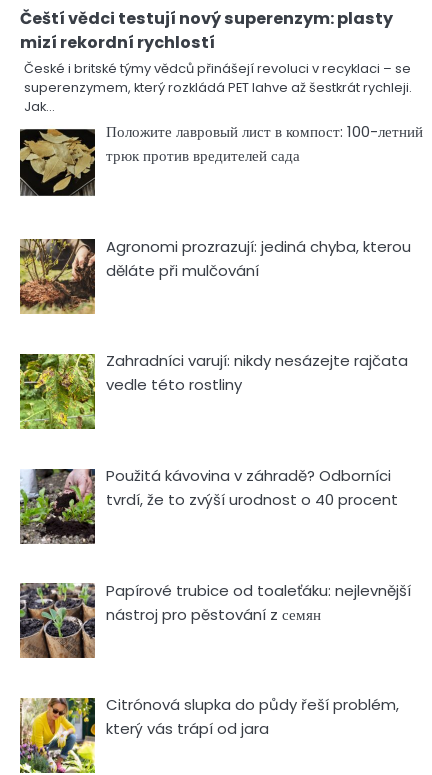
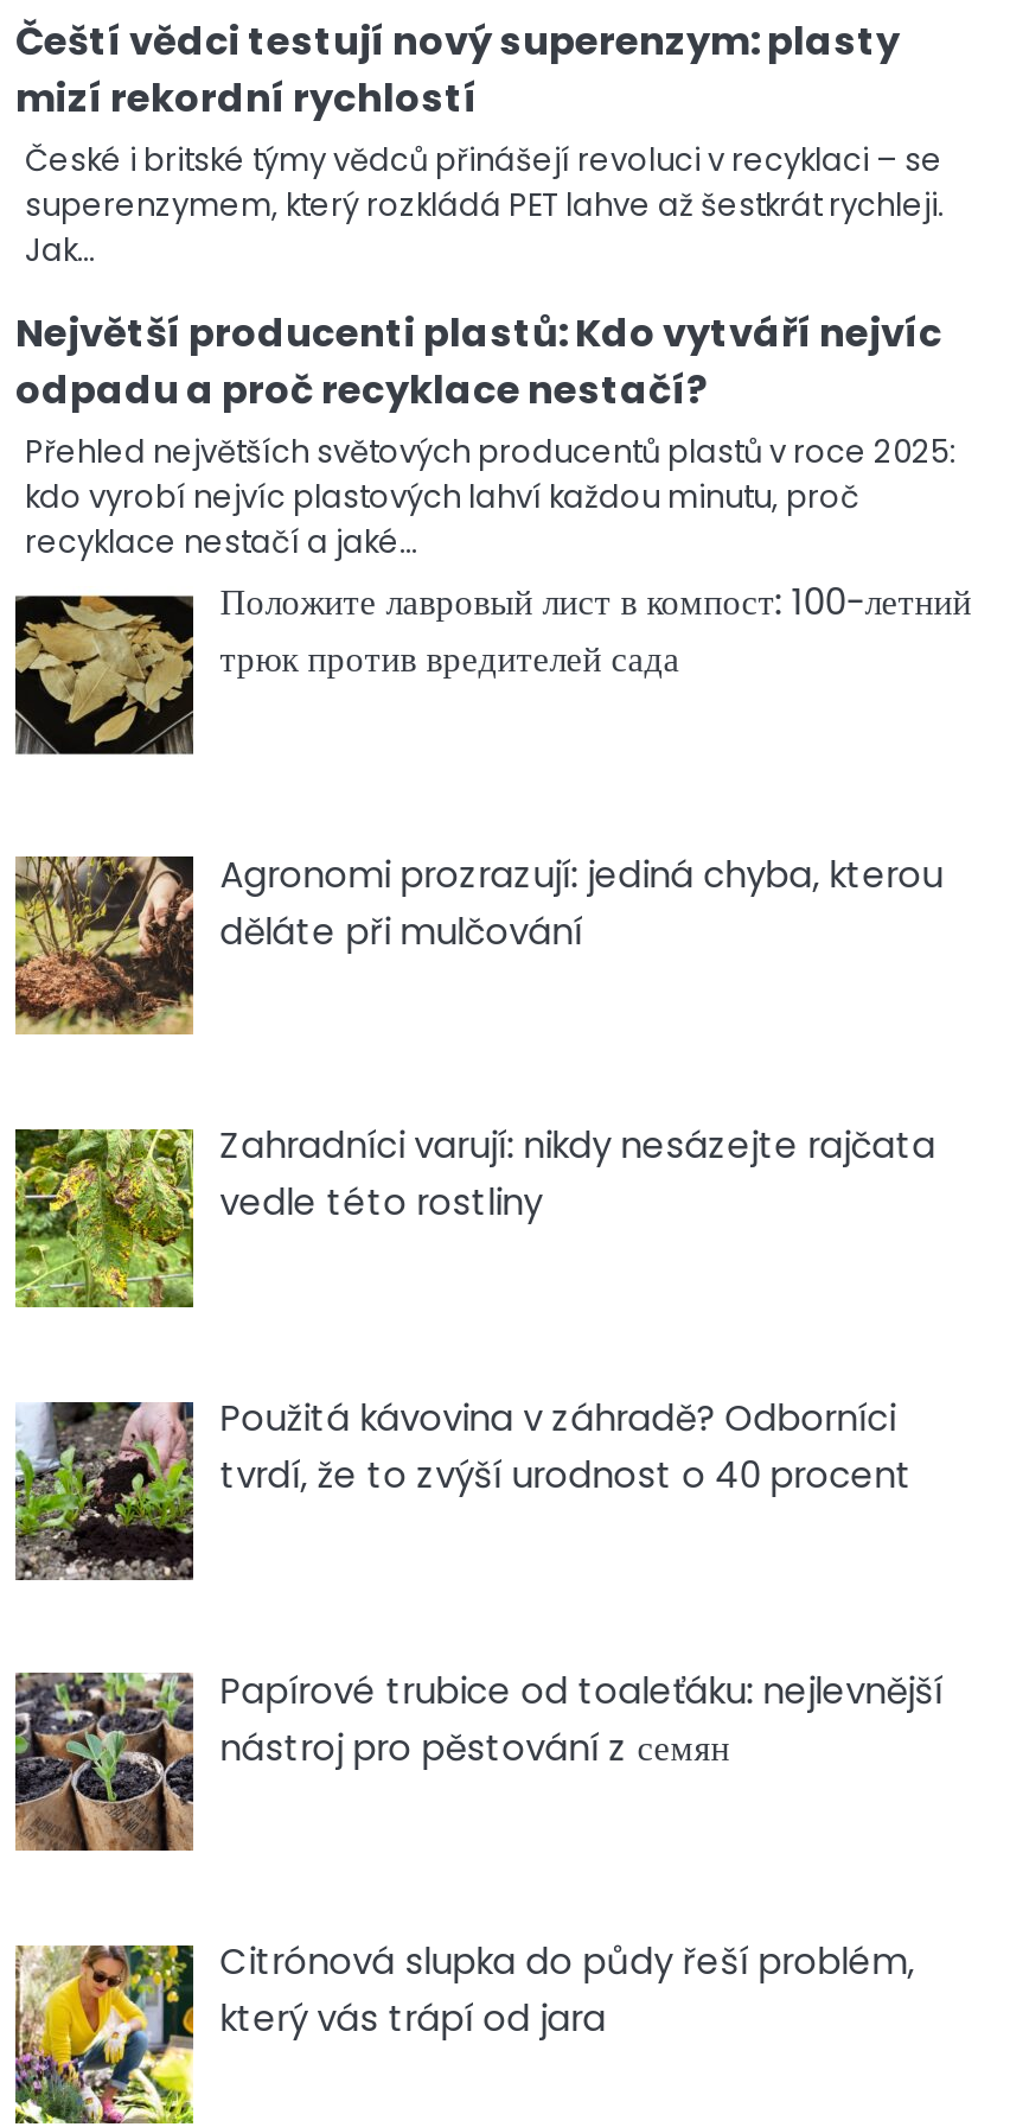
none -> [15,306,957,565] Největší producenti plastů: Kdo vytváří nejvíc | odpadu a proč recyklace nestačí? | Přehled největších světových producentů plastů v roce 2025: | kdo vyrobí nejvíc plastových lahví každou minutu, proč | recyklace nestačí a jaké…

